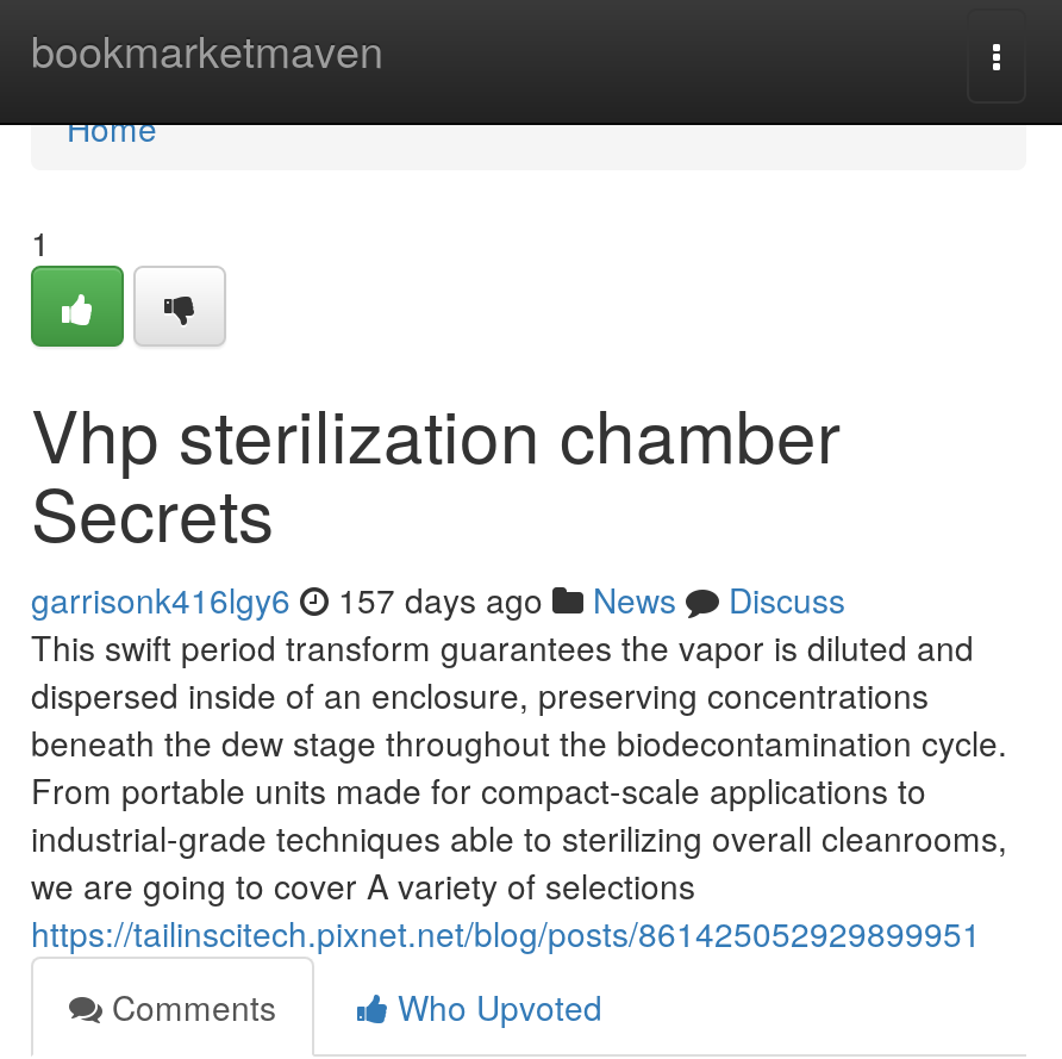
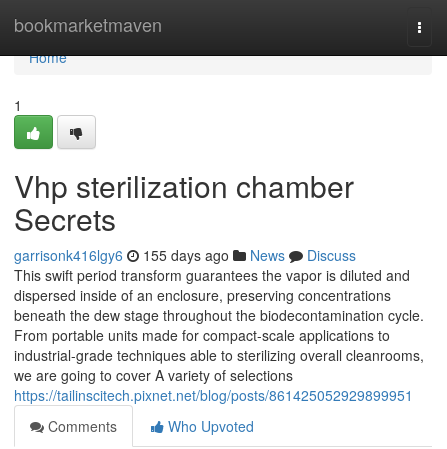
[31,575,845,623] garrisonk416lgy6 157 days ago News Discuss -> [14,245,356,265] garrisonk416lgy6 155 days ago News Discuss

